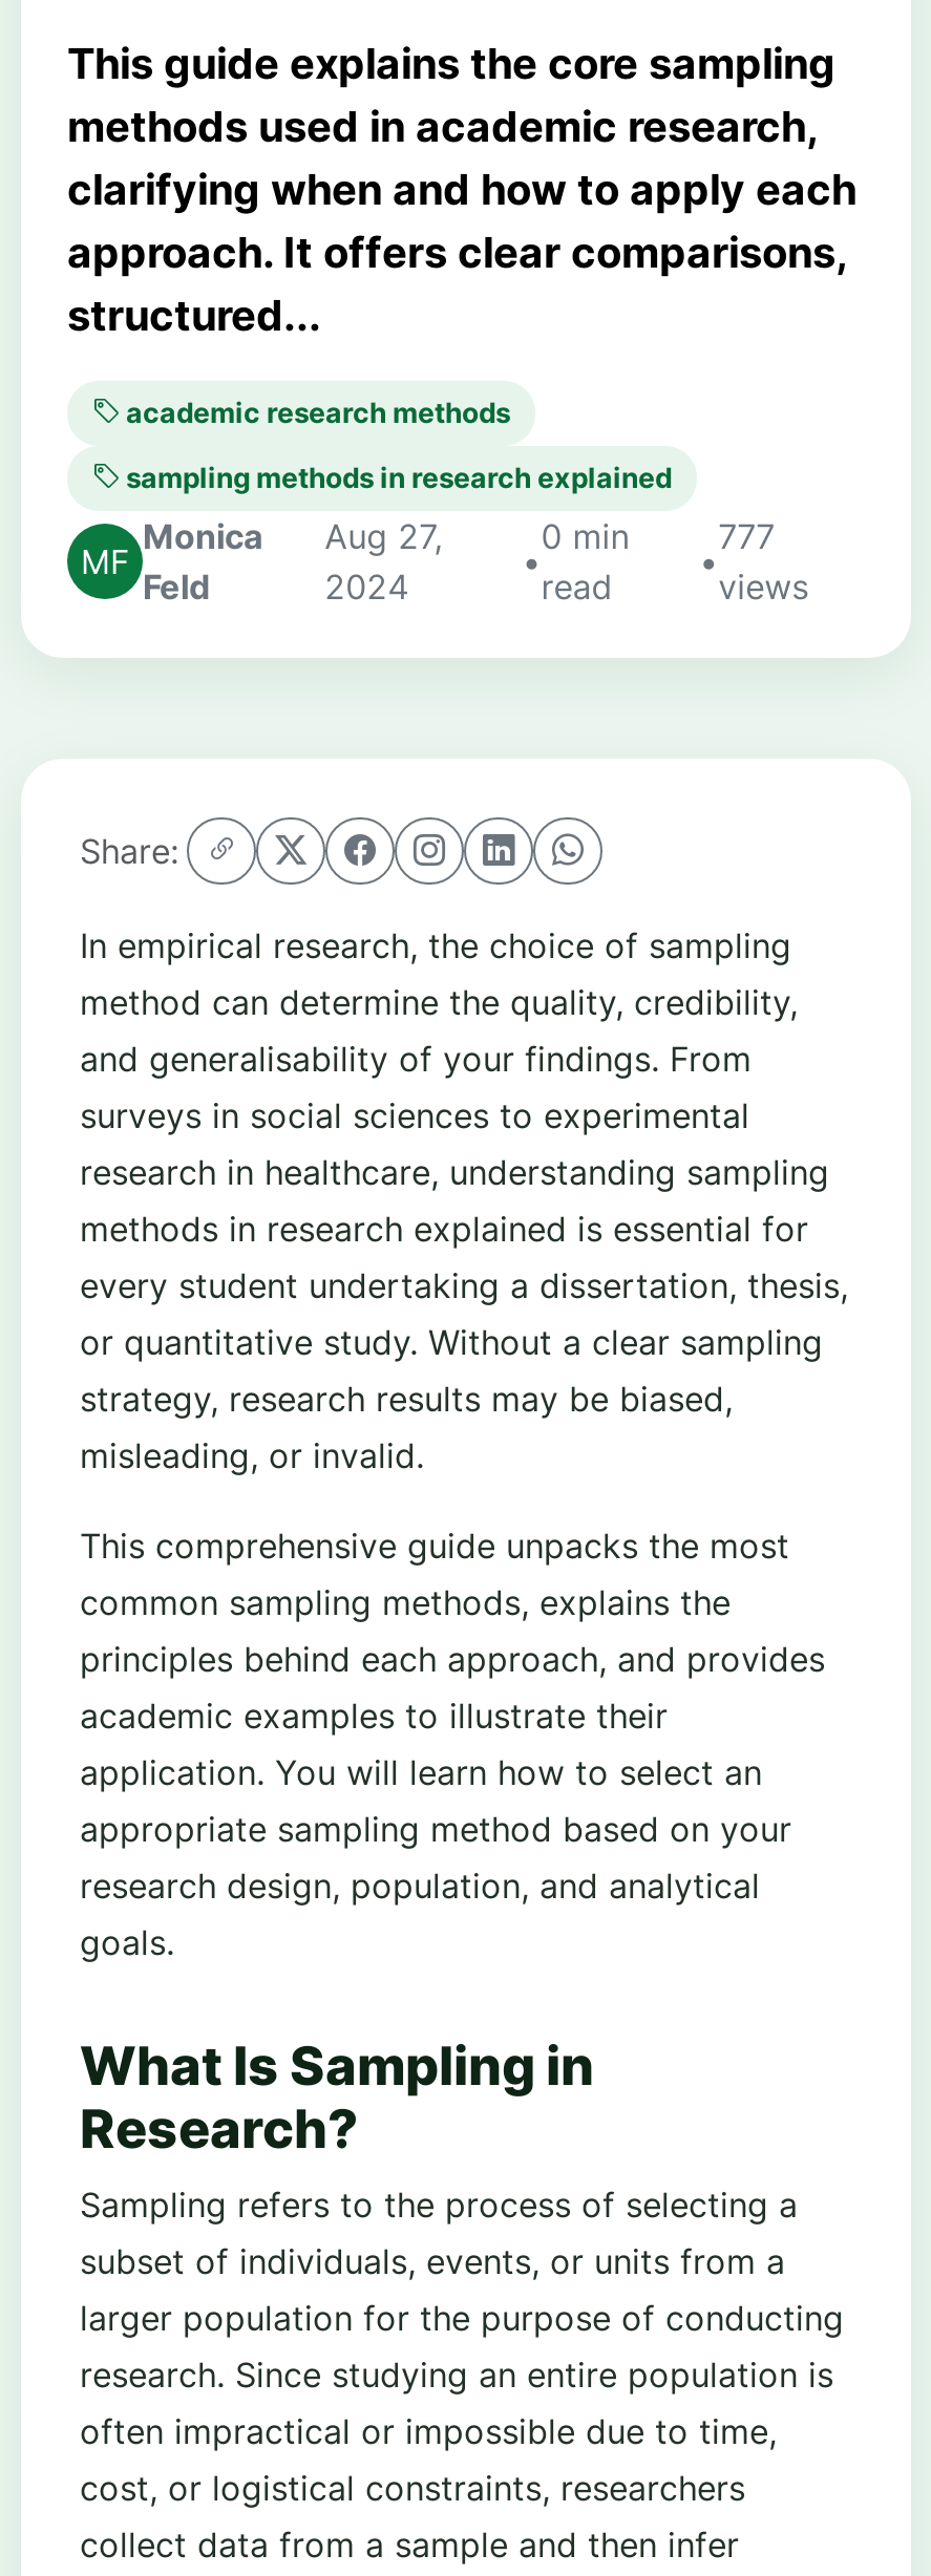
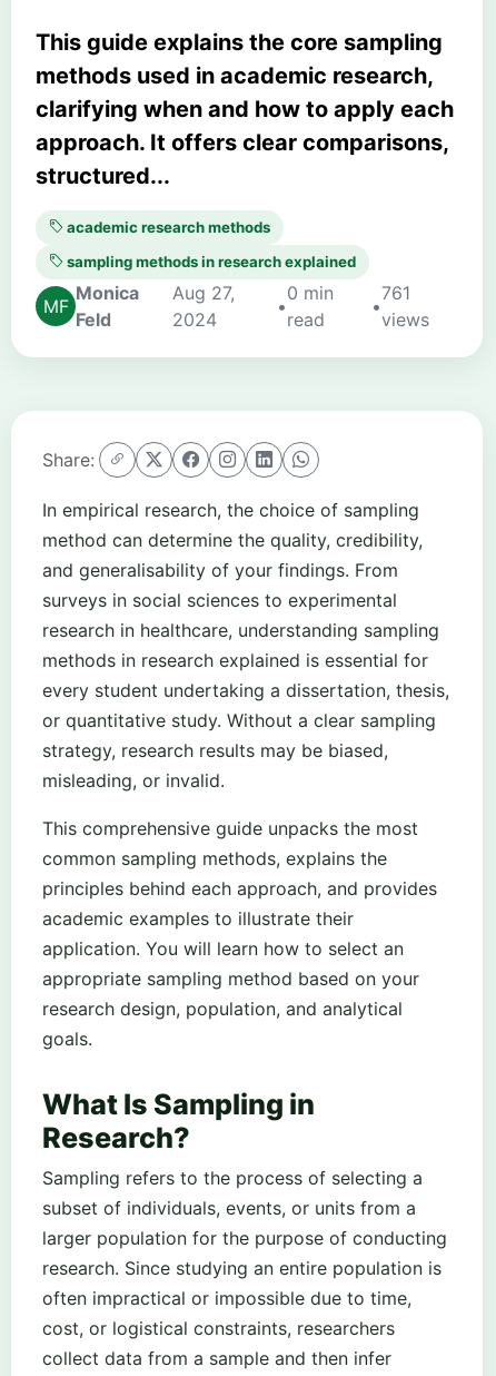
[718,515,775,557] 777 -> [381,281,410,304] 761

